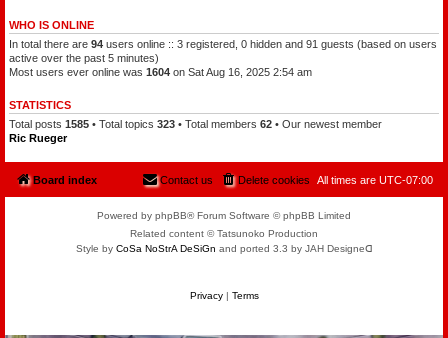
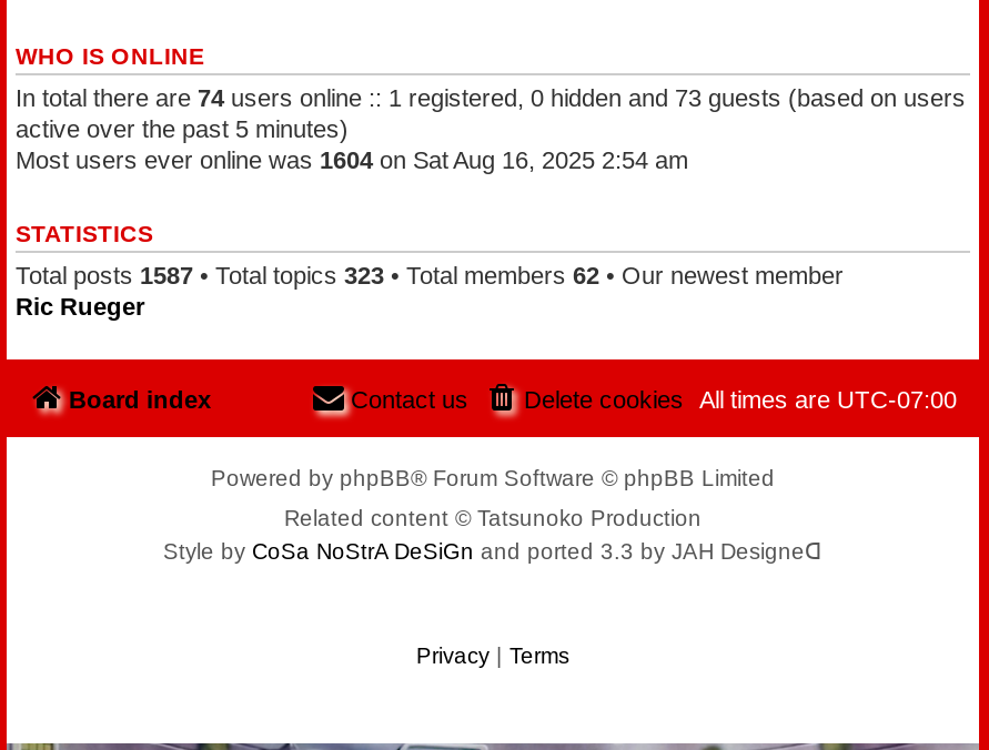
[9,38,437,50] In total there are 94 users online :: 3 registered, 0 hidden and 91 guests (based on users -> [16,85,966,112] In total there are 74 users online :: 1 registered, 0 hidden and 73 guests (based on users
[9,118,382,130] Total posts 1585 • Total topics 323 • Total members 62 • Our newest member -> [16,263,844,289] Total posts 1587 • Total topics 323 • Total members 62 • Our newest member

